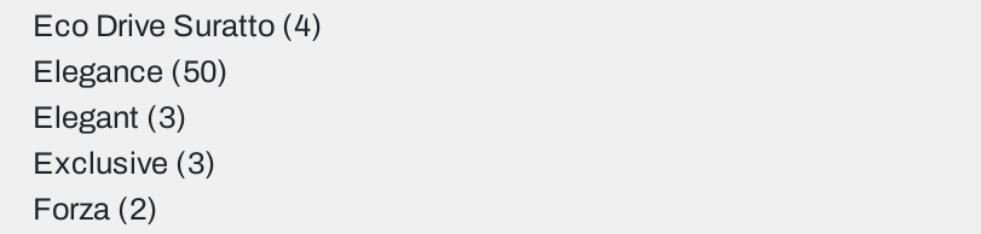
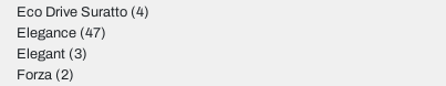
[33,55,229,89] Elegance (50) -> [17,25,106,41] Elegance (47)
[33,147,217,181] Exclusive (3) -> none

